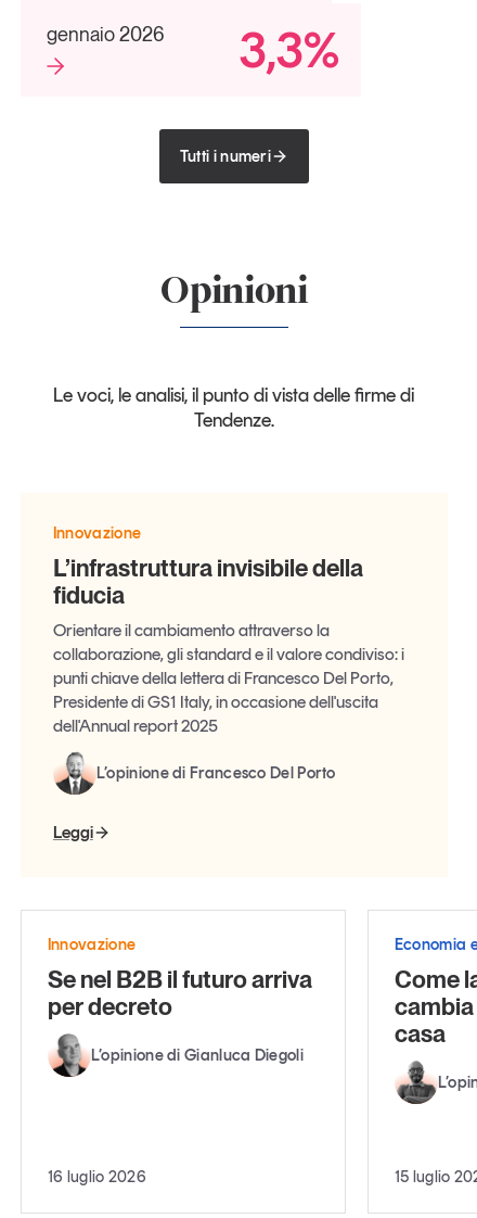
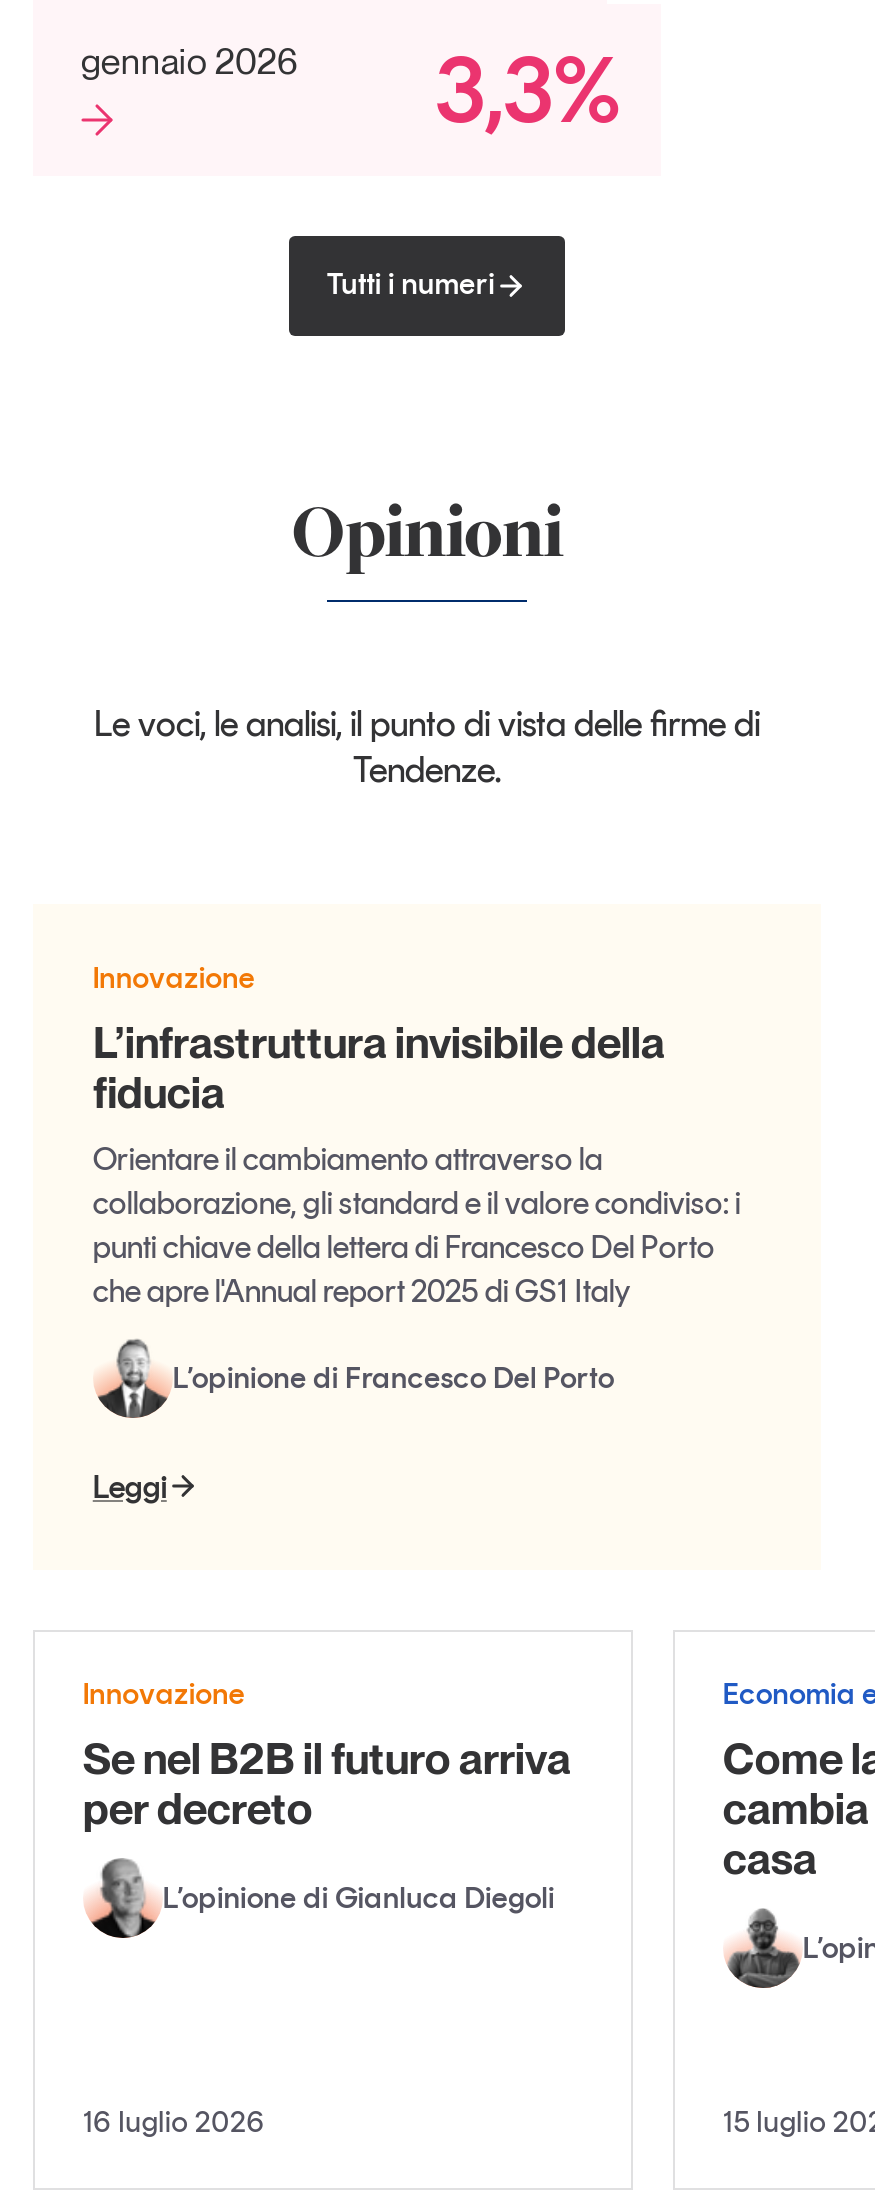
[53,668,393,736] punti chiave della lettera di Francesco Del Porto, | Presidente di GS1 Italy, in occasione dell'uscita | dell'Annual report 2025 -> [93,1228,715,1310] punti chiave della lettera di Francesco Del Porto | che apre l'Annual report 2025 di GS1 Italy

